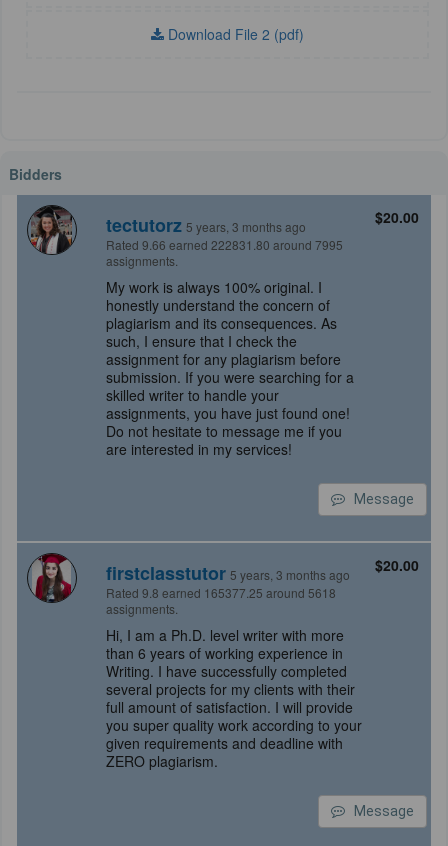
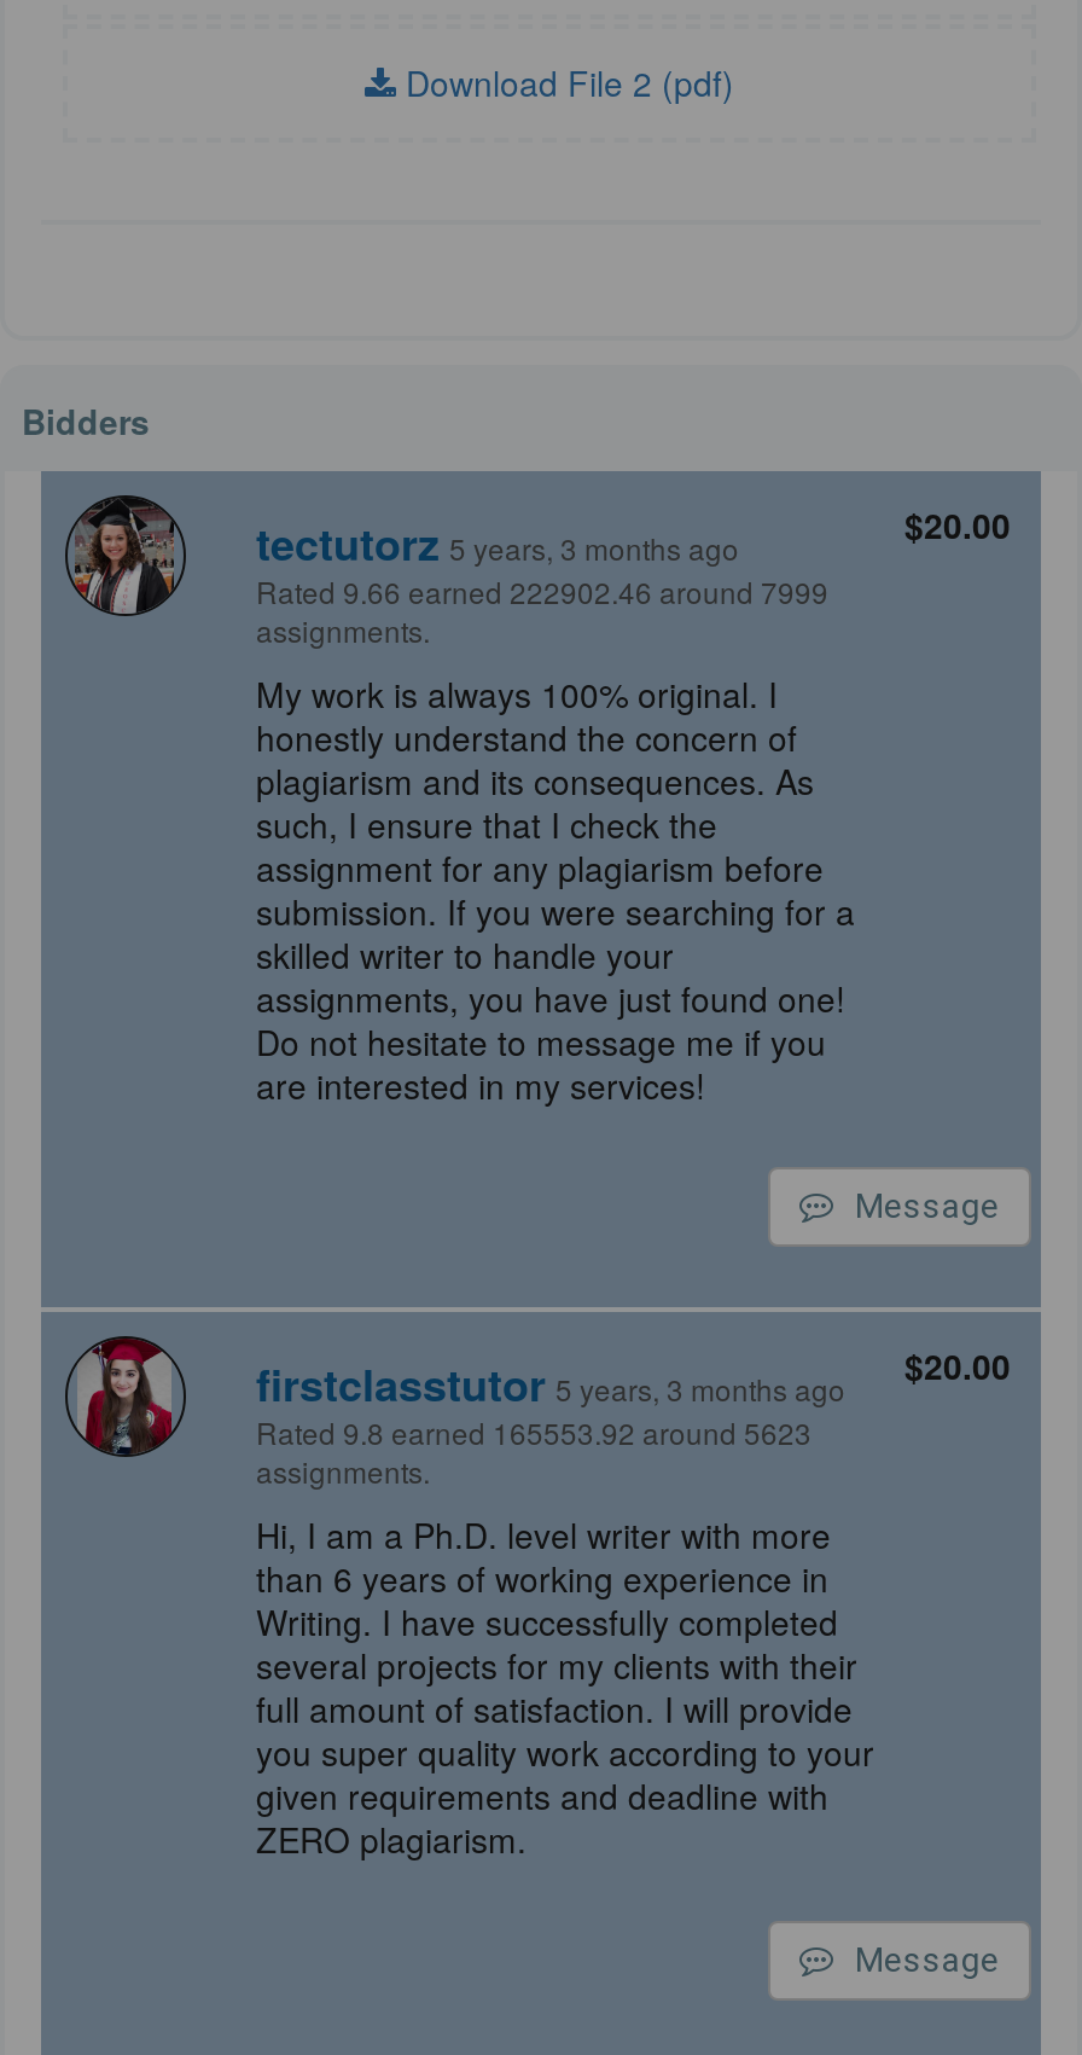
[106,236,343,253] Rated 9.66 earned 222831.80 around 7995 -> [256,570,828,611] Rated 9.66 earned 222902.46 around 7999
[106,584,336,601] Rated 9.8 earned 165377.25 around 5618 -> [256,1411,812,1452] Rated 9.8 earned 165553.92 around 5623

